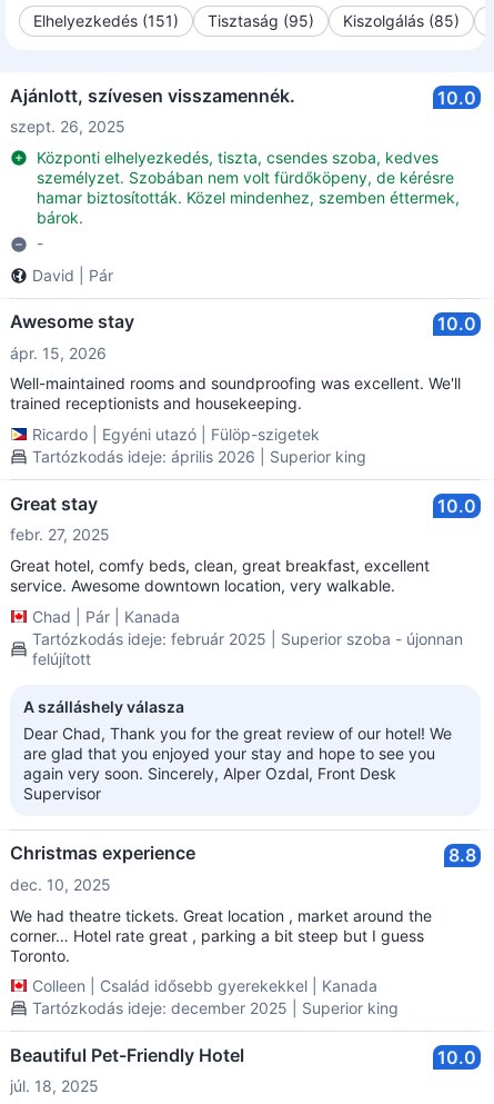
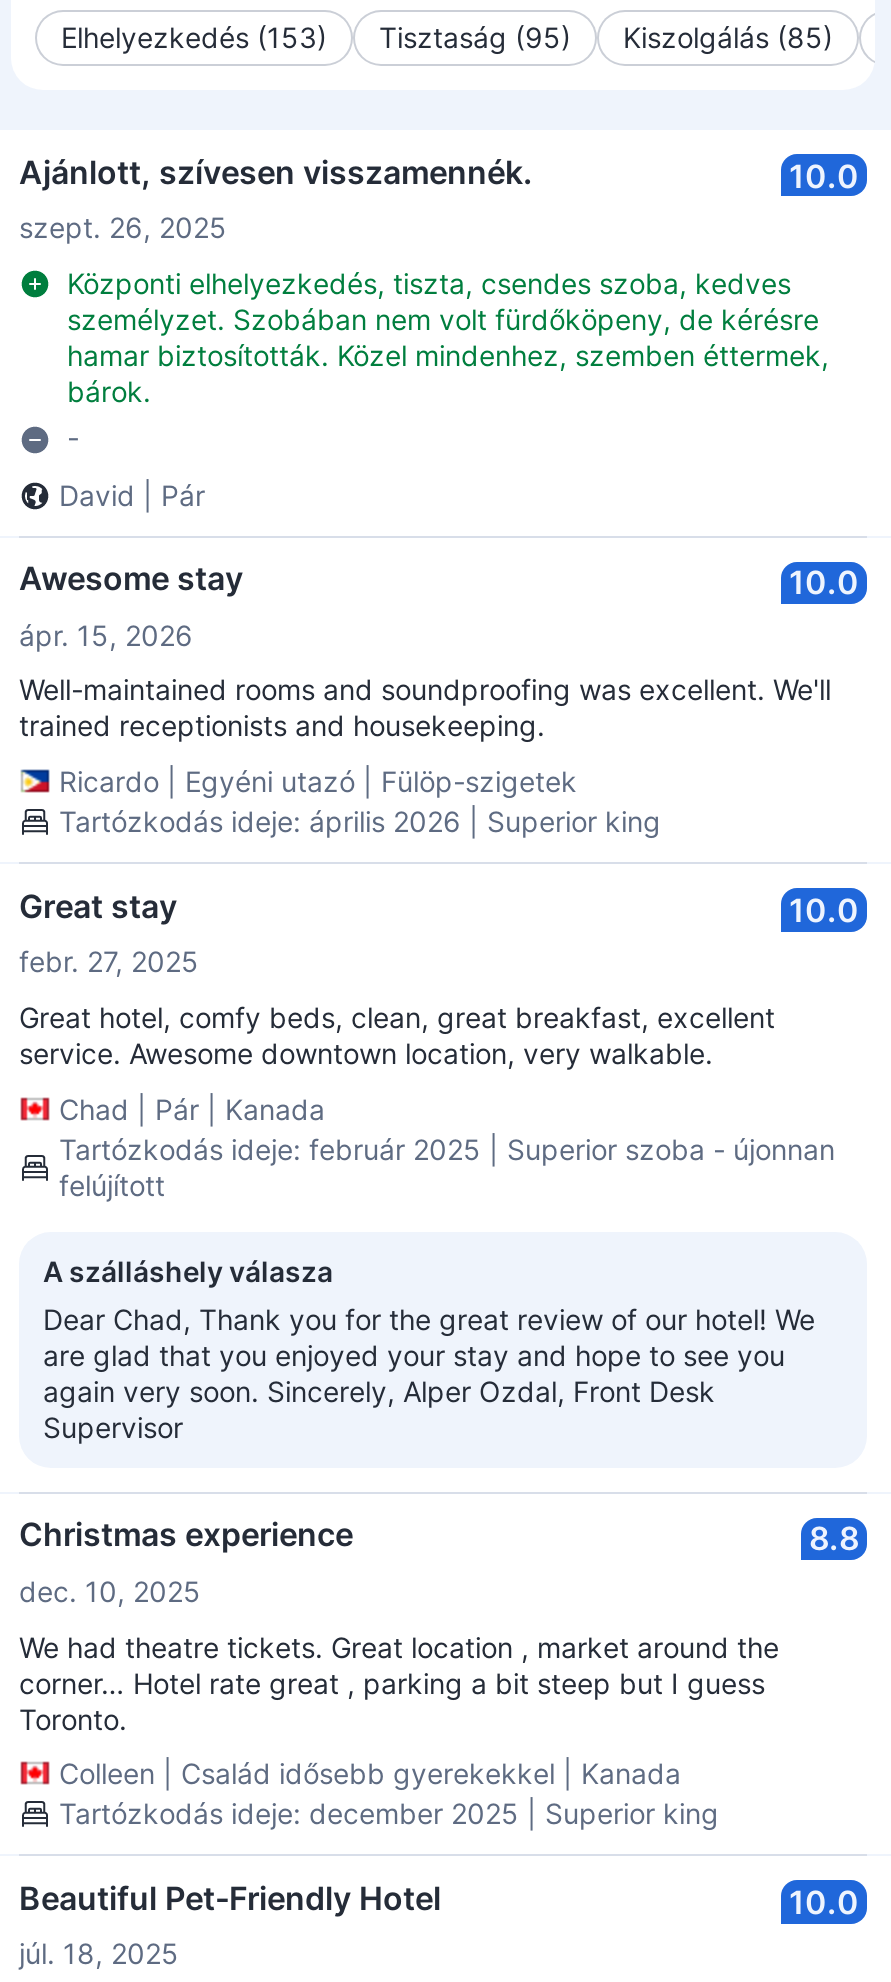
[33,11,179,30] Elhelyezkedés (151) -> [61,20,327,54] Elhelyezkedés (153)

